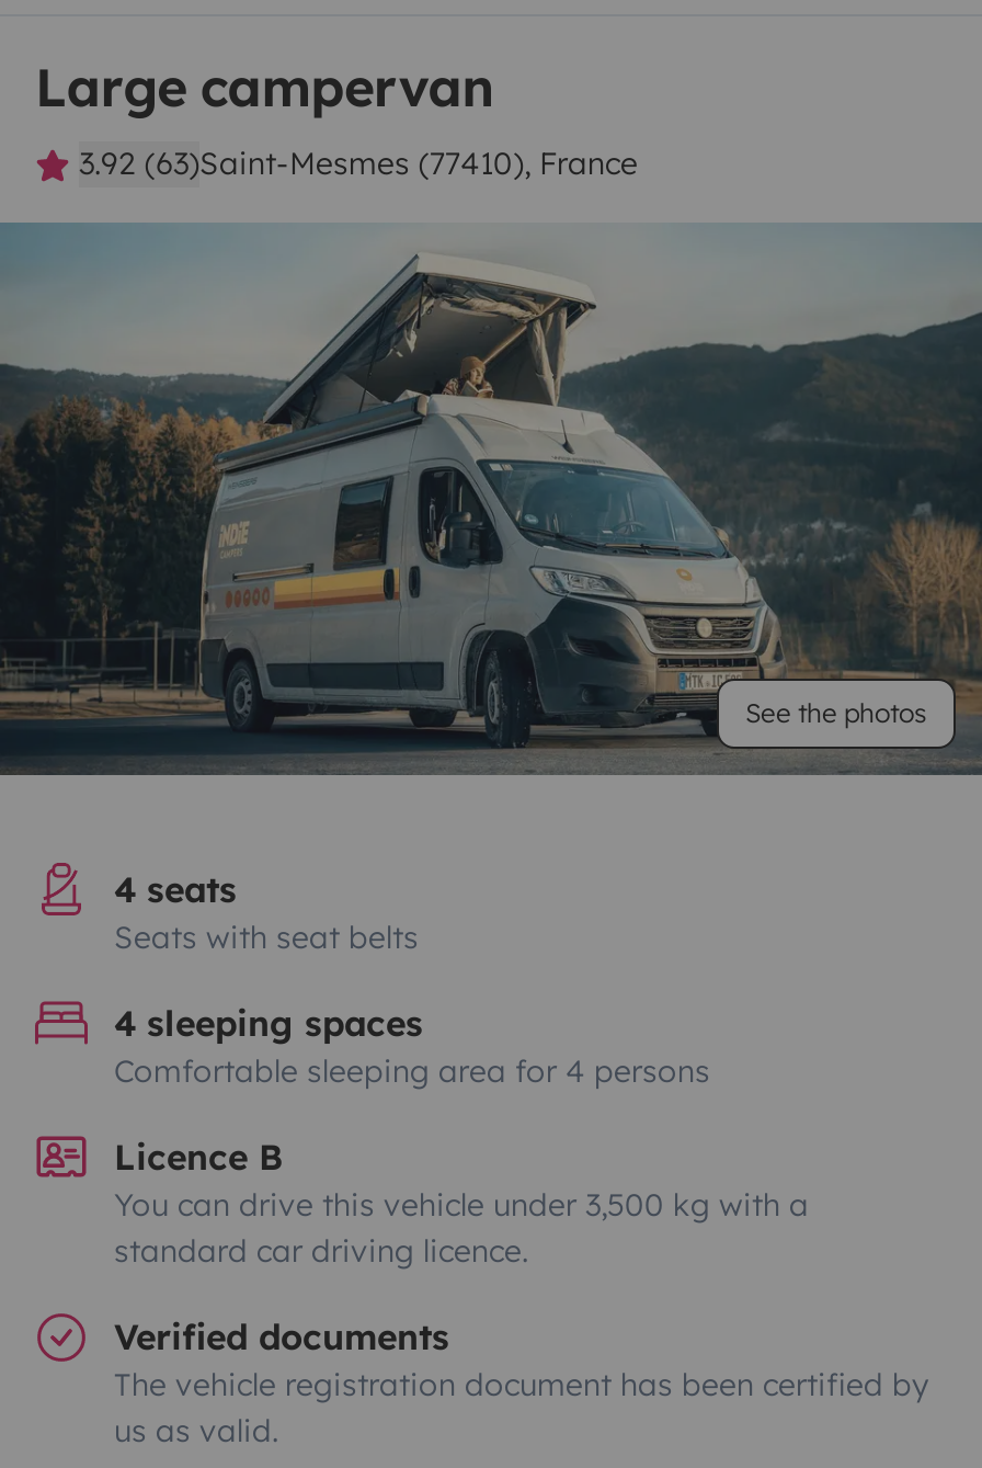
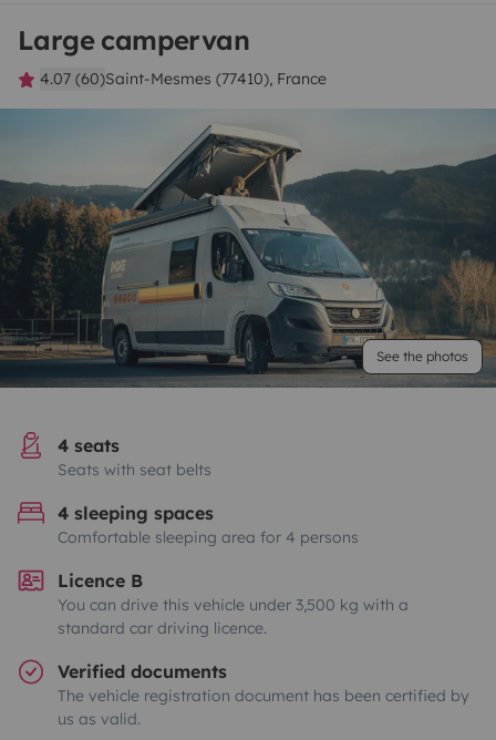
[79,144,638,183] 3.92 (63)Saint-Mesmes (77410), France -> [40,69,327,89] 4.07 (60)Saint-Mesmes (77410), France

